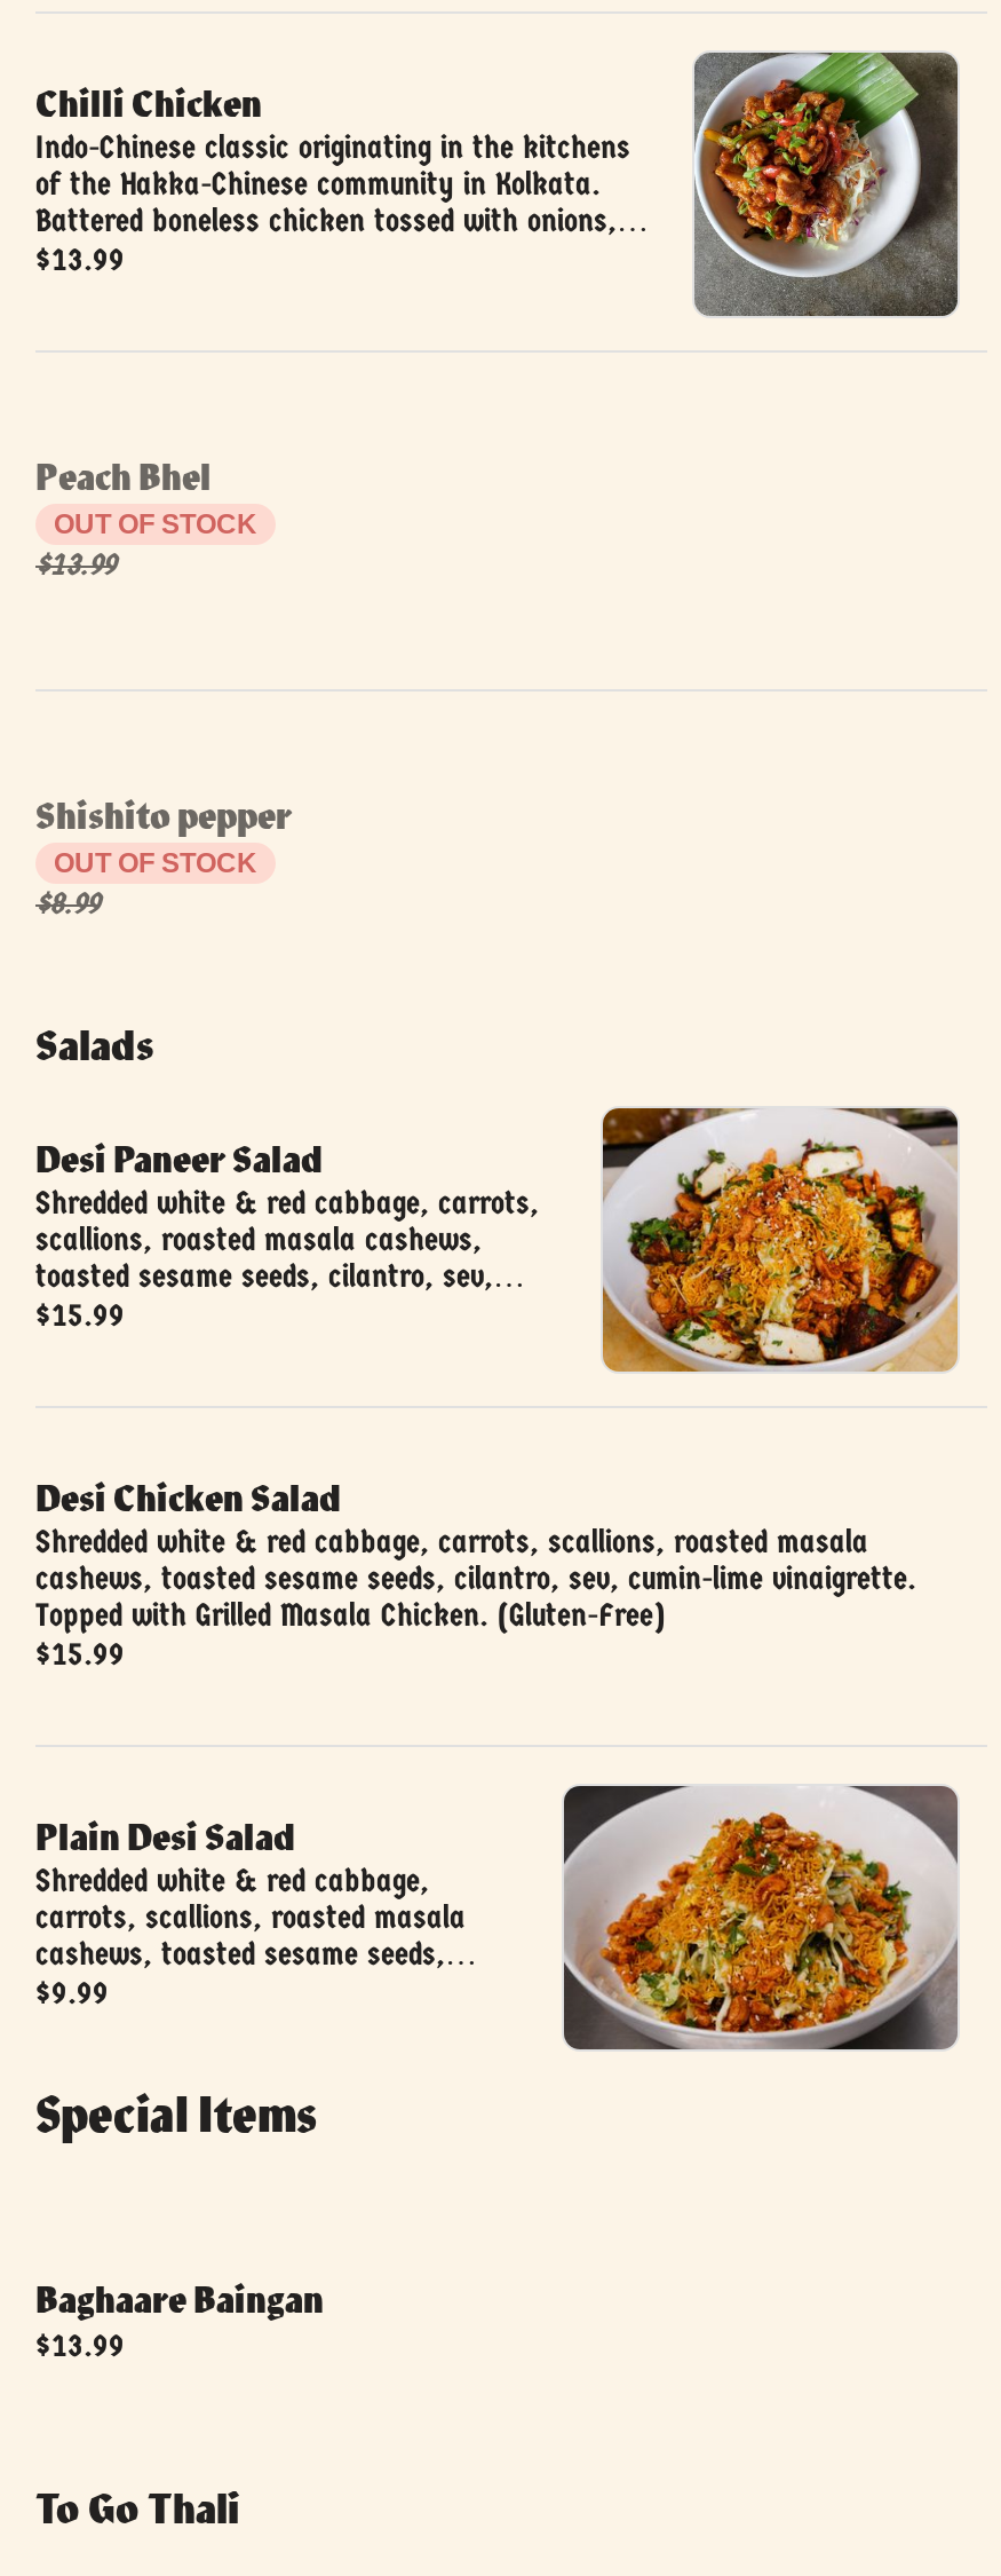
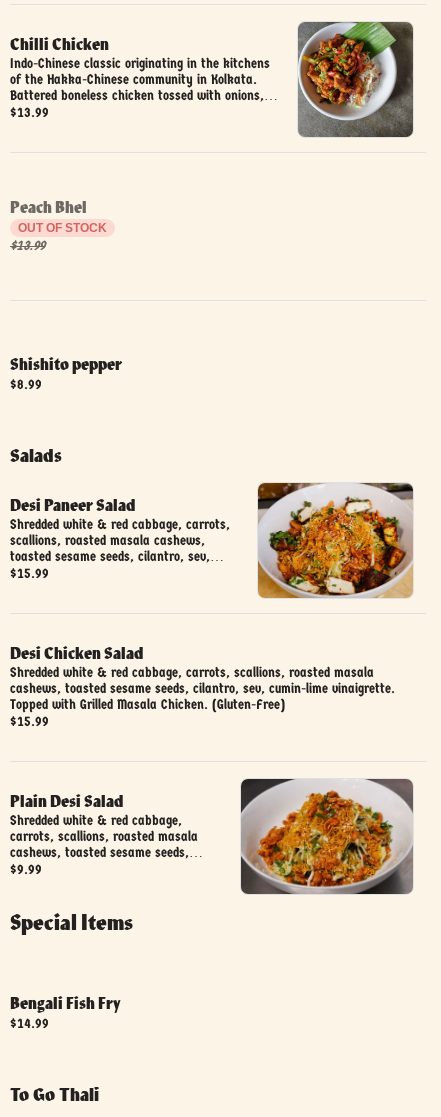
[54,847,257,879] OUT OF STOCK -> none
[35,2283,324,2365] Baghaare Baingan | $13.99 -> [10,996,121,1032] Bengali Fish Fry | $14.99

